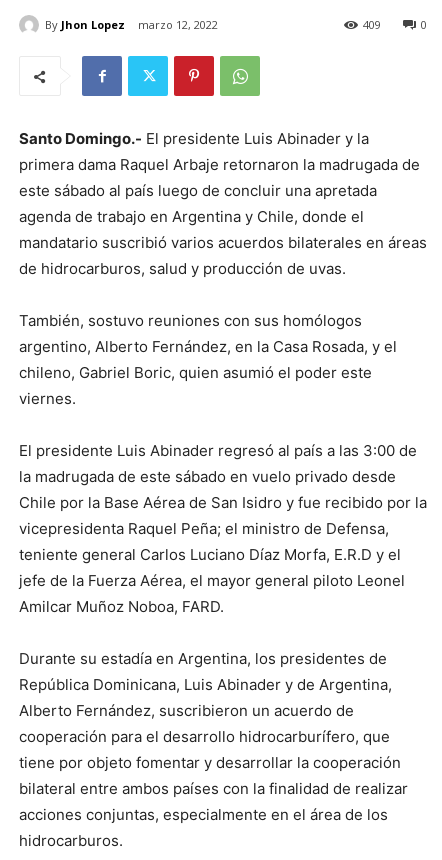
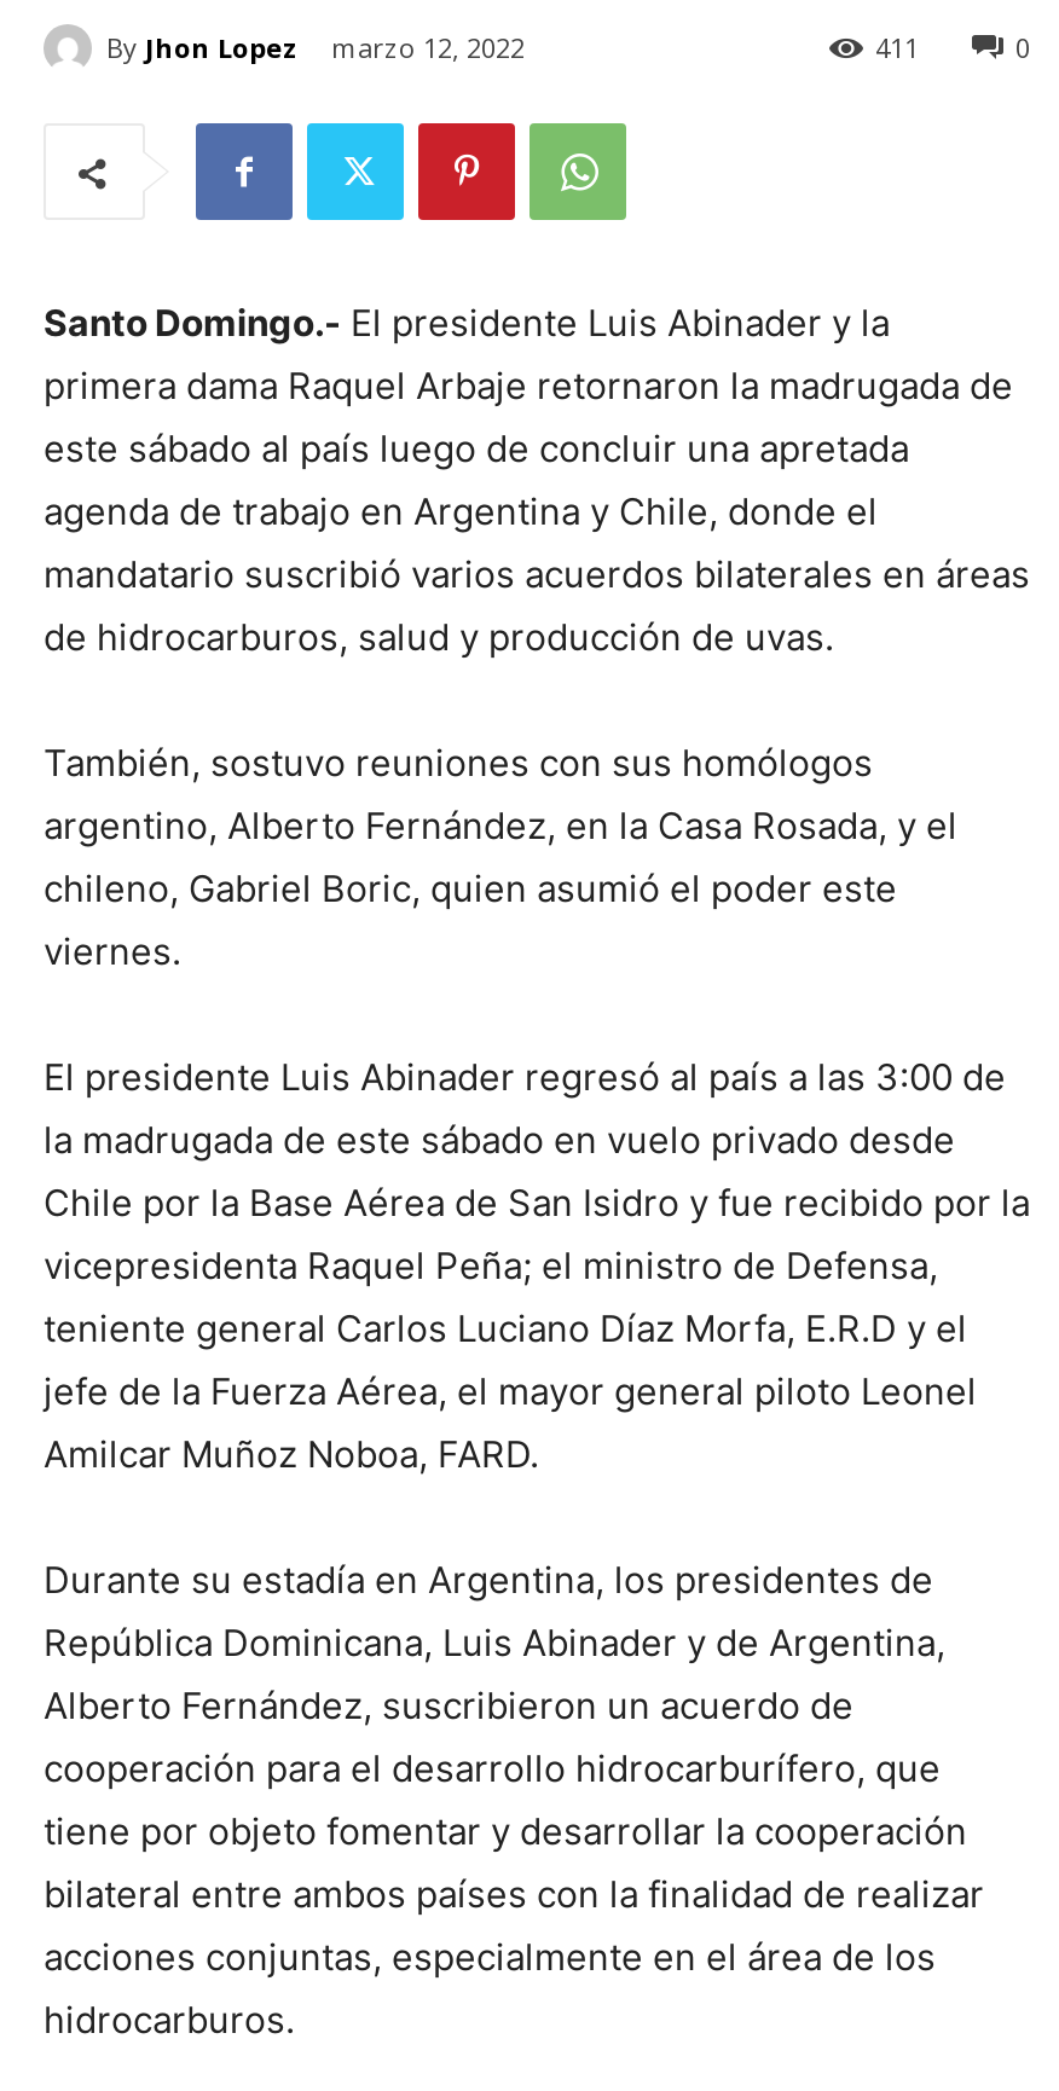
[363,17,381,32] 409 -> [875,29,919,66] 411

